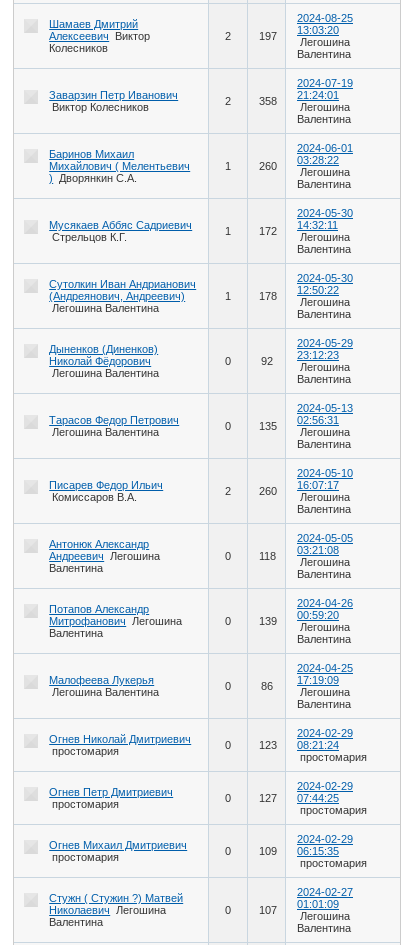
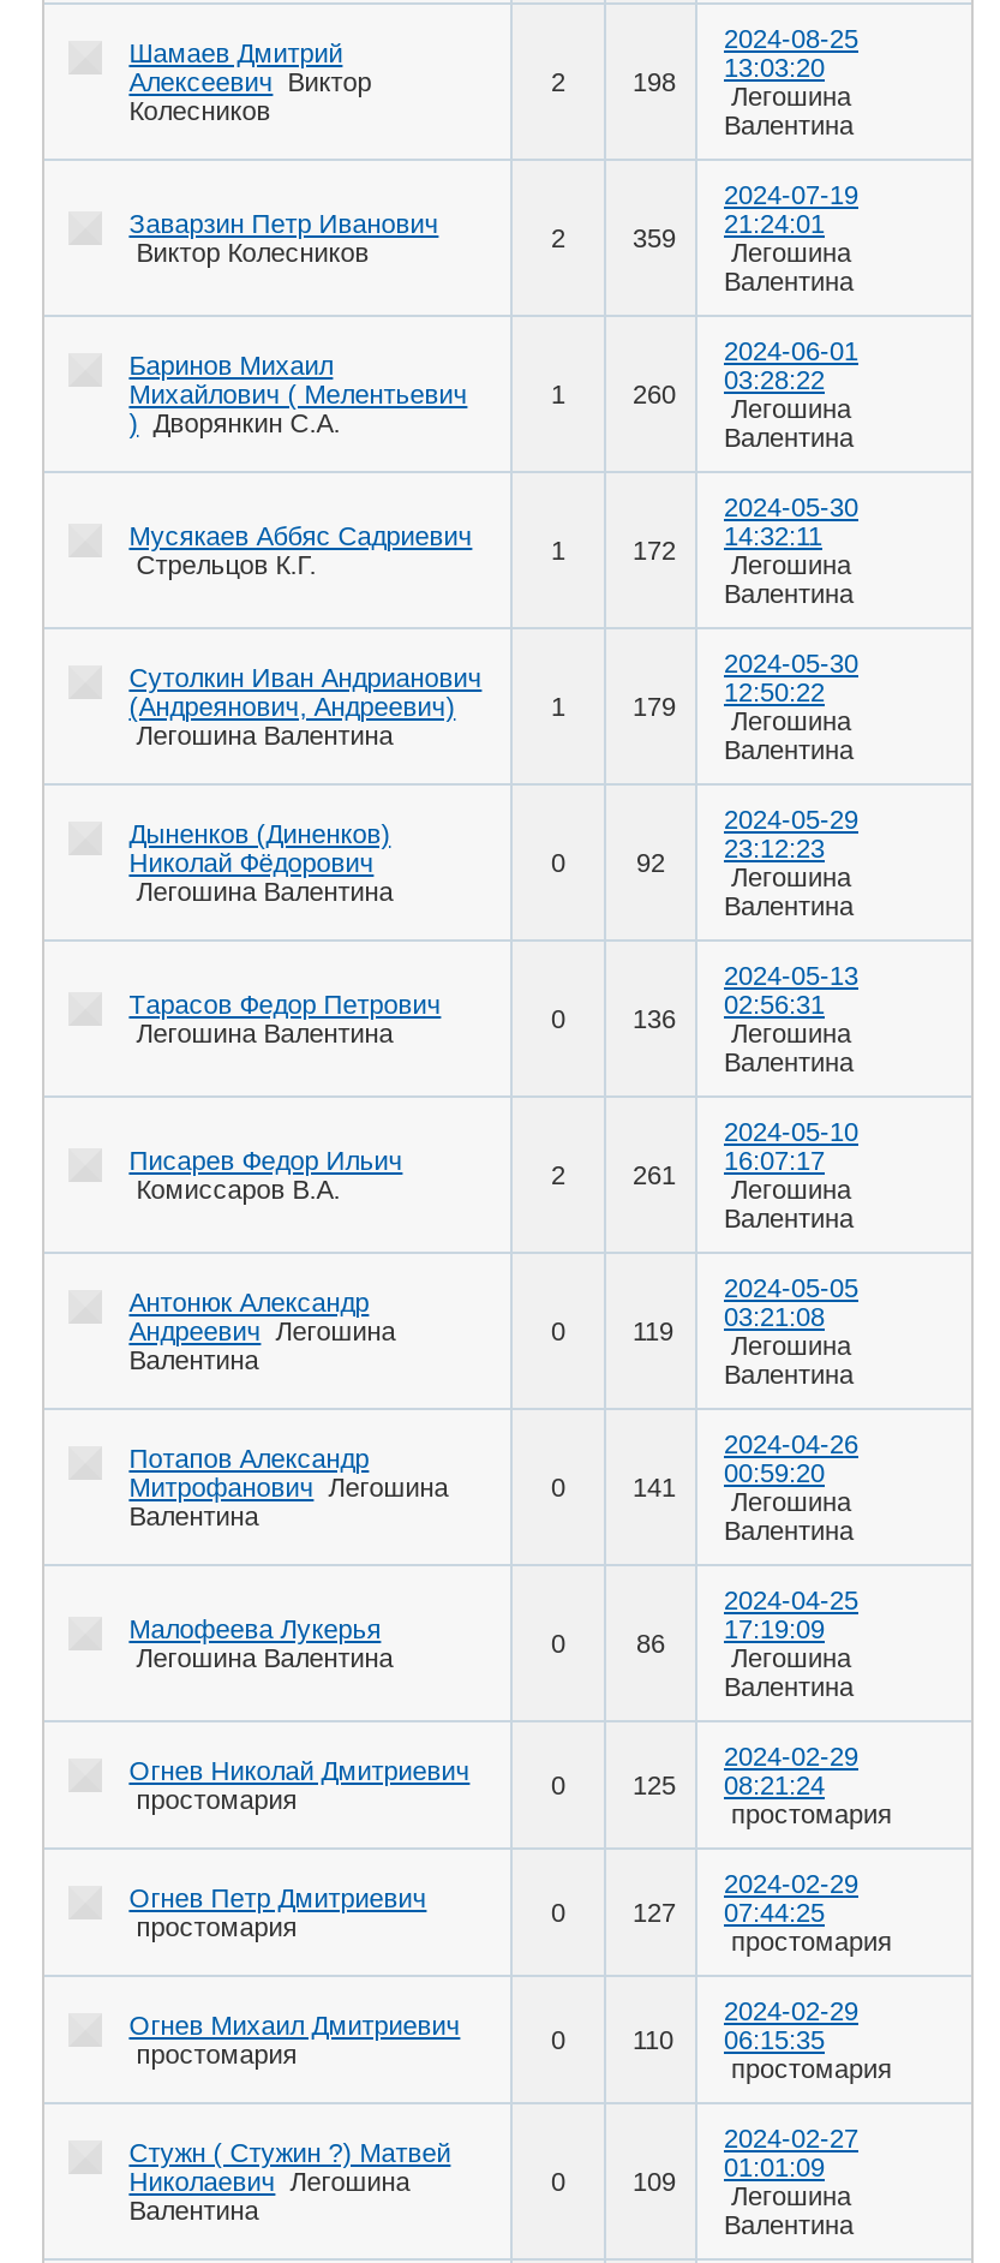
[259,24,350,48] 197 13:03:20 Легошина -> [633,53,851,110] 198 13:03:20 Легошина
[259,89,350,113] 358 21:24:01 Легошина -> [633,209,851,266] 359 21:24:01 Легошина
[259,284,350,308] 178 12:50:22 Легошина -> [633,677,851,735] 179 12:50:22 Легошина
[259,414,350,438] 135 02:56:31 Легошина -> [633,990,851,1047] 136 02:56:31 Легошина
[259,479,350,503] 260 16:07:17 Легошина -> [633,1146,851,1203] 261 16:07:17 Легошина
[259,544,350,568] 118 03:21:08 Легошина -> [633,1302,851,1359] 119 03:21:08 Легошина
[259,609,350,633] 139 00:59:20 Легошина -> [633,1458,851,1516] 141 00:59:20 Легошина
[259,739,339,751] 123 08:21:24 -> [633,1770,825,1799] 125 08:21:24
[259,845,339,857] 109 06:15:35 -> [633,2025,825,2054] 110 06:15:35
[259,898,350,922] 107 01:01:09 Легошина -> [633,2152,851,2210] 109 01:01:09 Легошина

